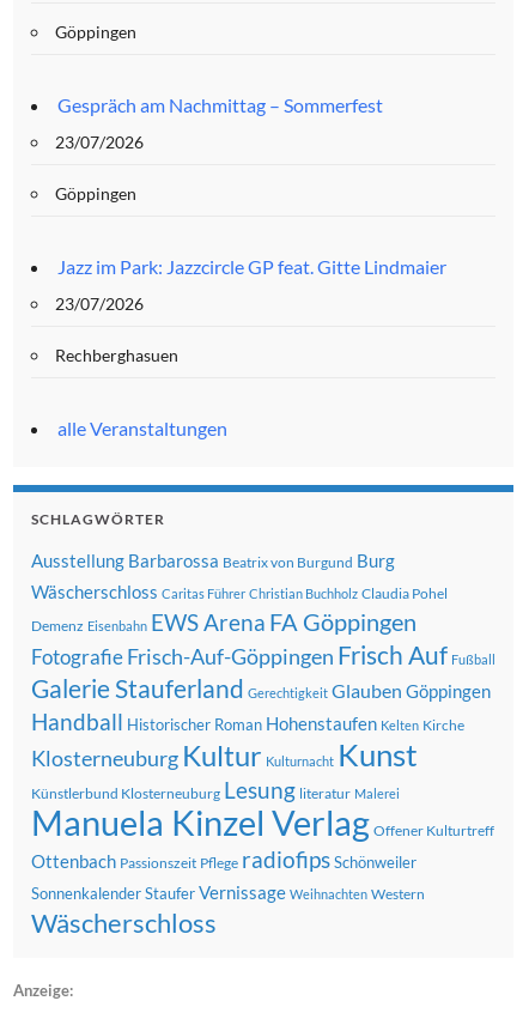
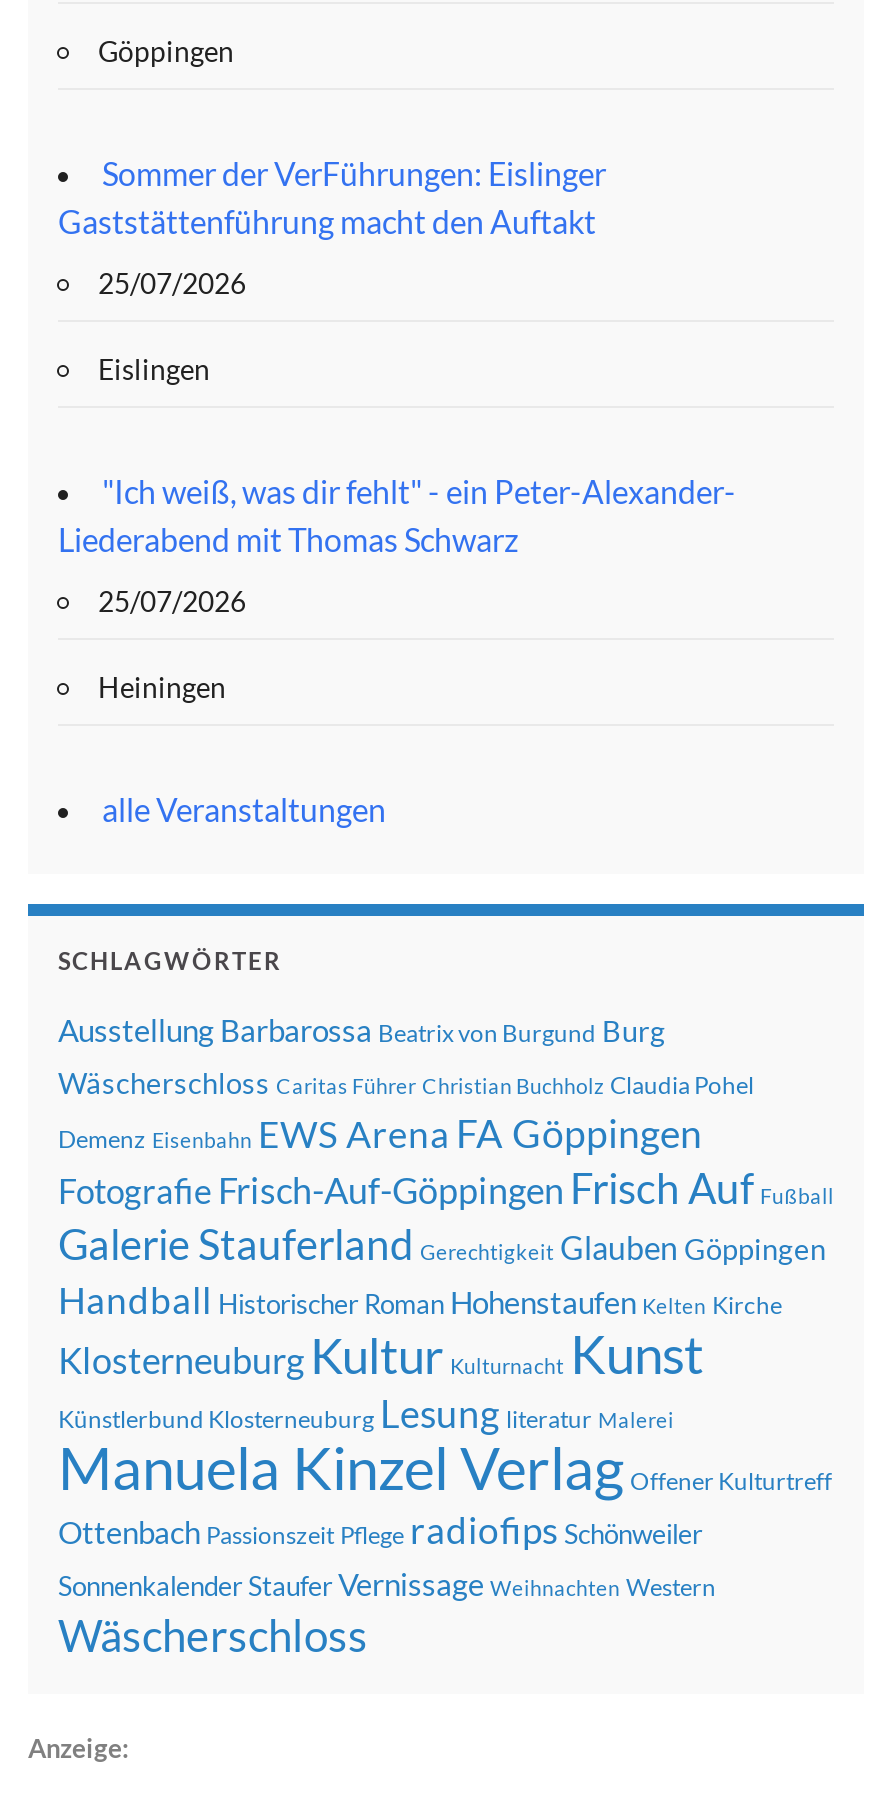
[57,94,383,116] Gespräch am Nachmittag – Sommerfest -> [58,154,606,240] Sommer der VerFührungen: Eislinger | Gaststättenführung macht den Auftakt
[55,132,144,152] 23/07/2026 -> [98,266,246,300] 25/07/2026
[55,183,136,204] Göppingen -> [98,352,210,386] Eislingen
[57,255,446,278] Jazz im Park: Jazzcircle GP feat. Gitte Lindmaier -> [58,472,736,558] "Ich weiß, was dir fehlt" - ein Peter-Alexander- | Liederabend mit Thomas Schwarz
[55,293,144,314] 23/07/2026 -> [98,584,246,618] 25/07/2026
[55,345,178,365] Rechberghasuen -> [98,670,226,704] Heiningen

